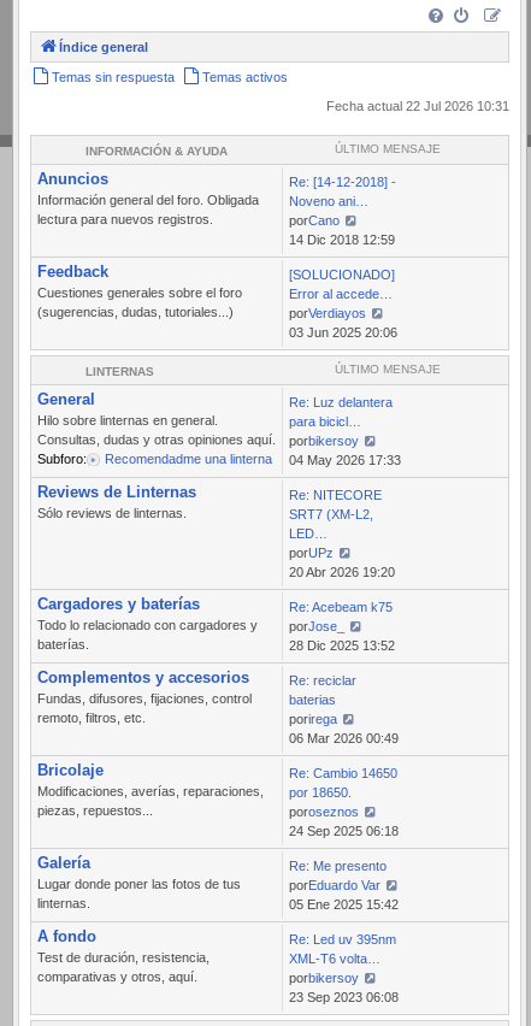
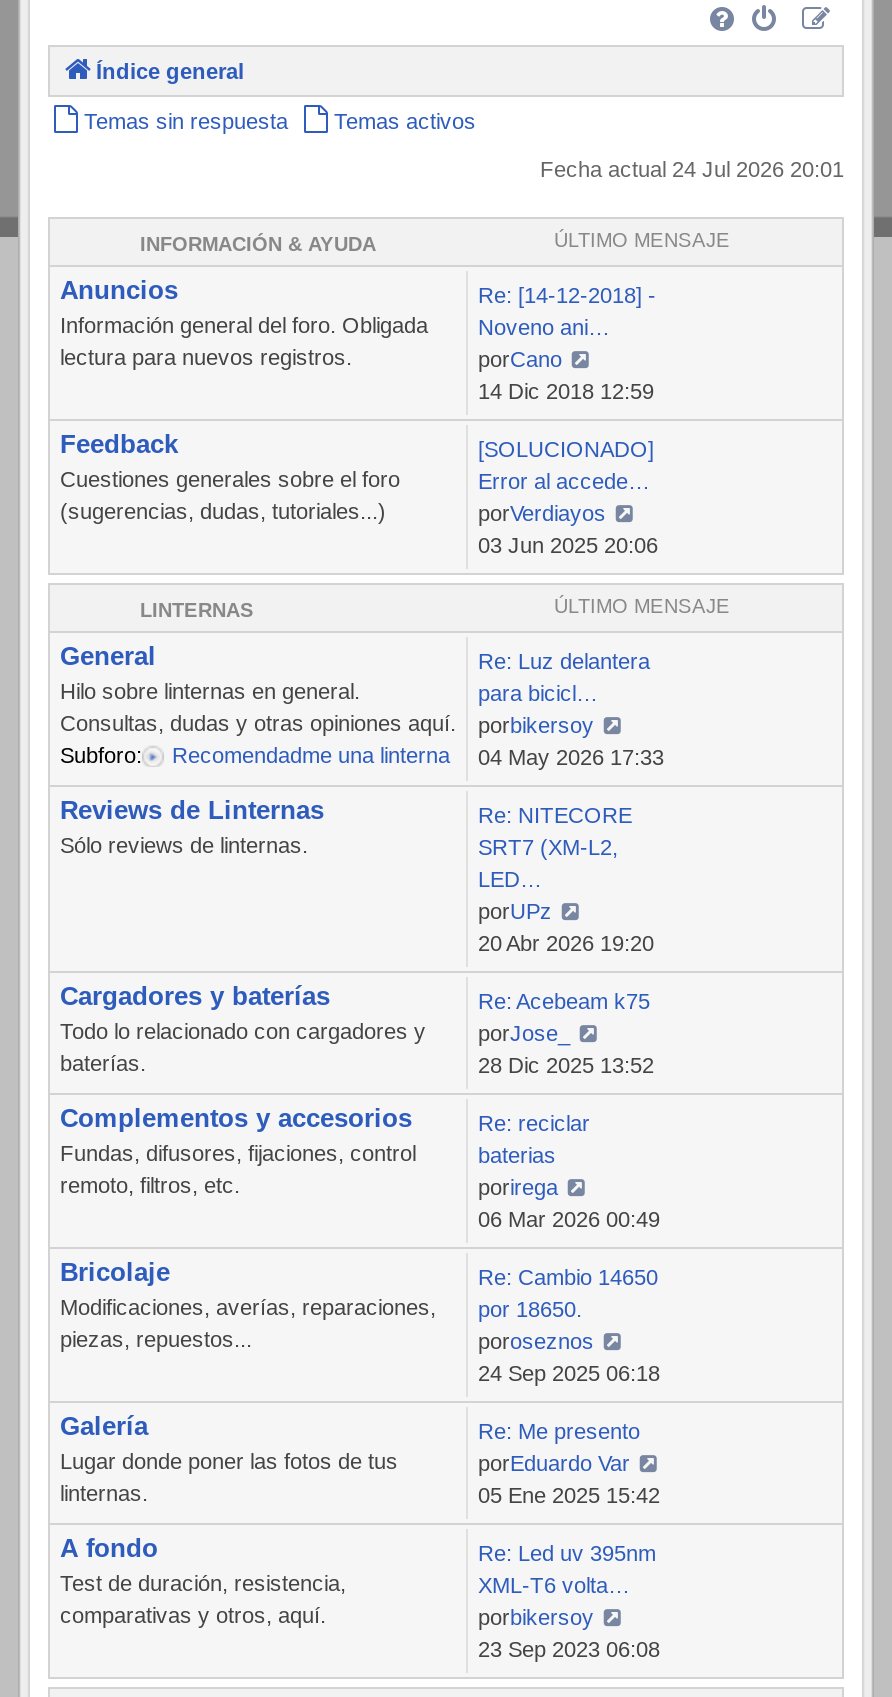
[326,99,509,113] Fecha actual 22 Jul 2026 10:31 -> [540,157,844,181] Fecha actual 24 Jul 2026 20:01

